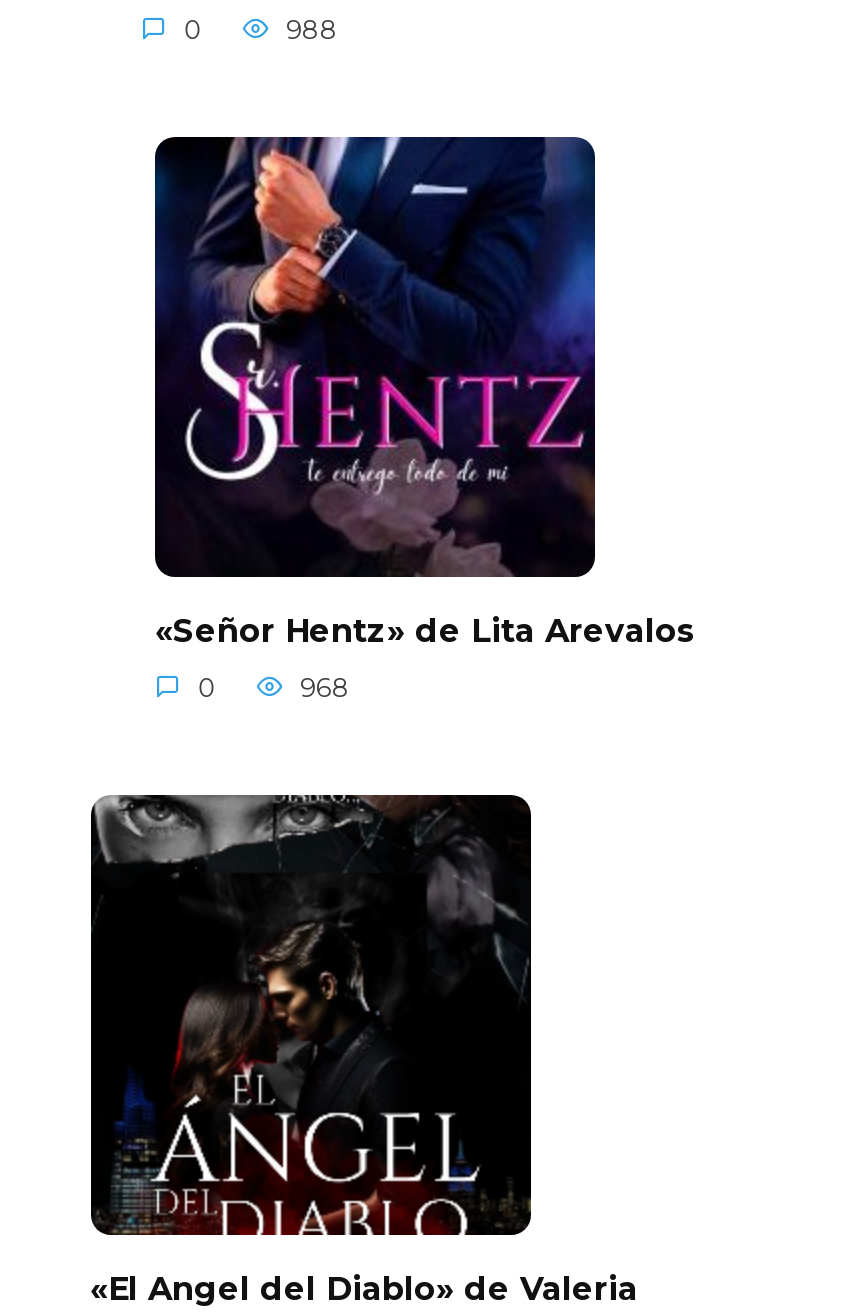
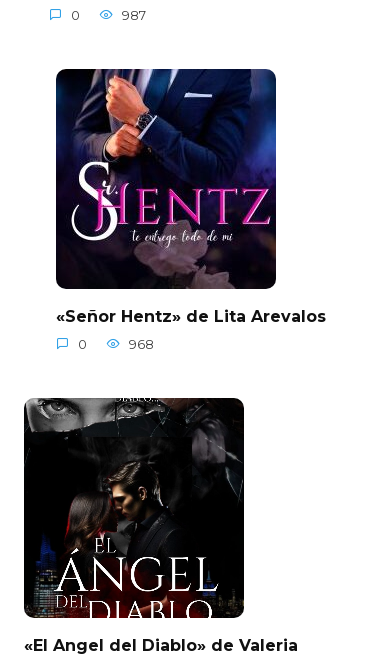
[286,14,338,44] 988 -> [121,8,145,23] 987

